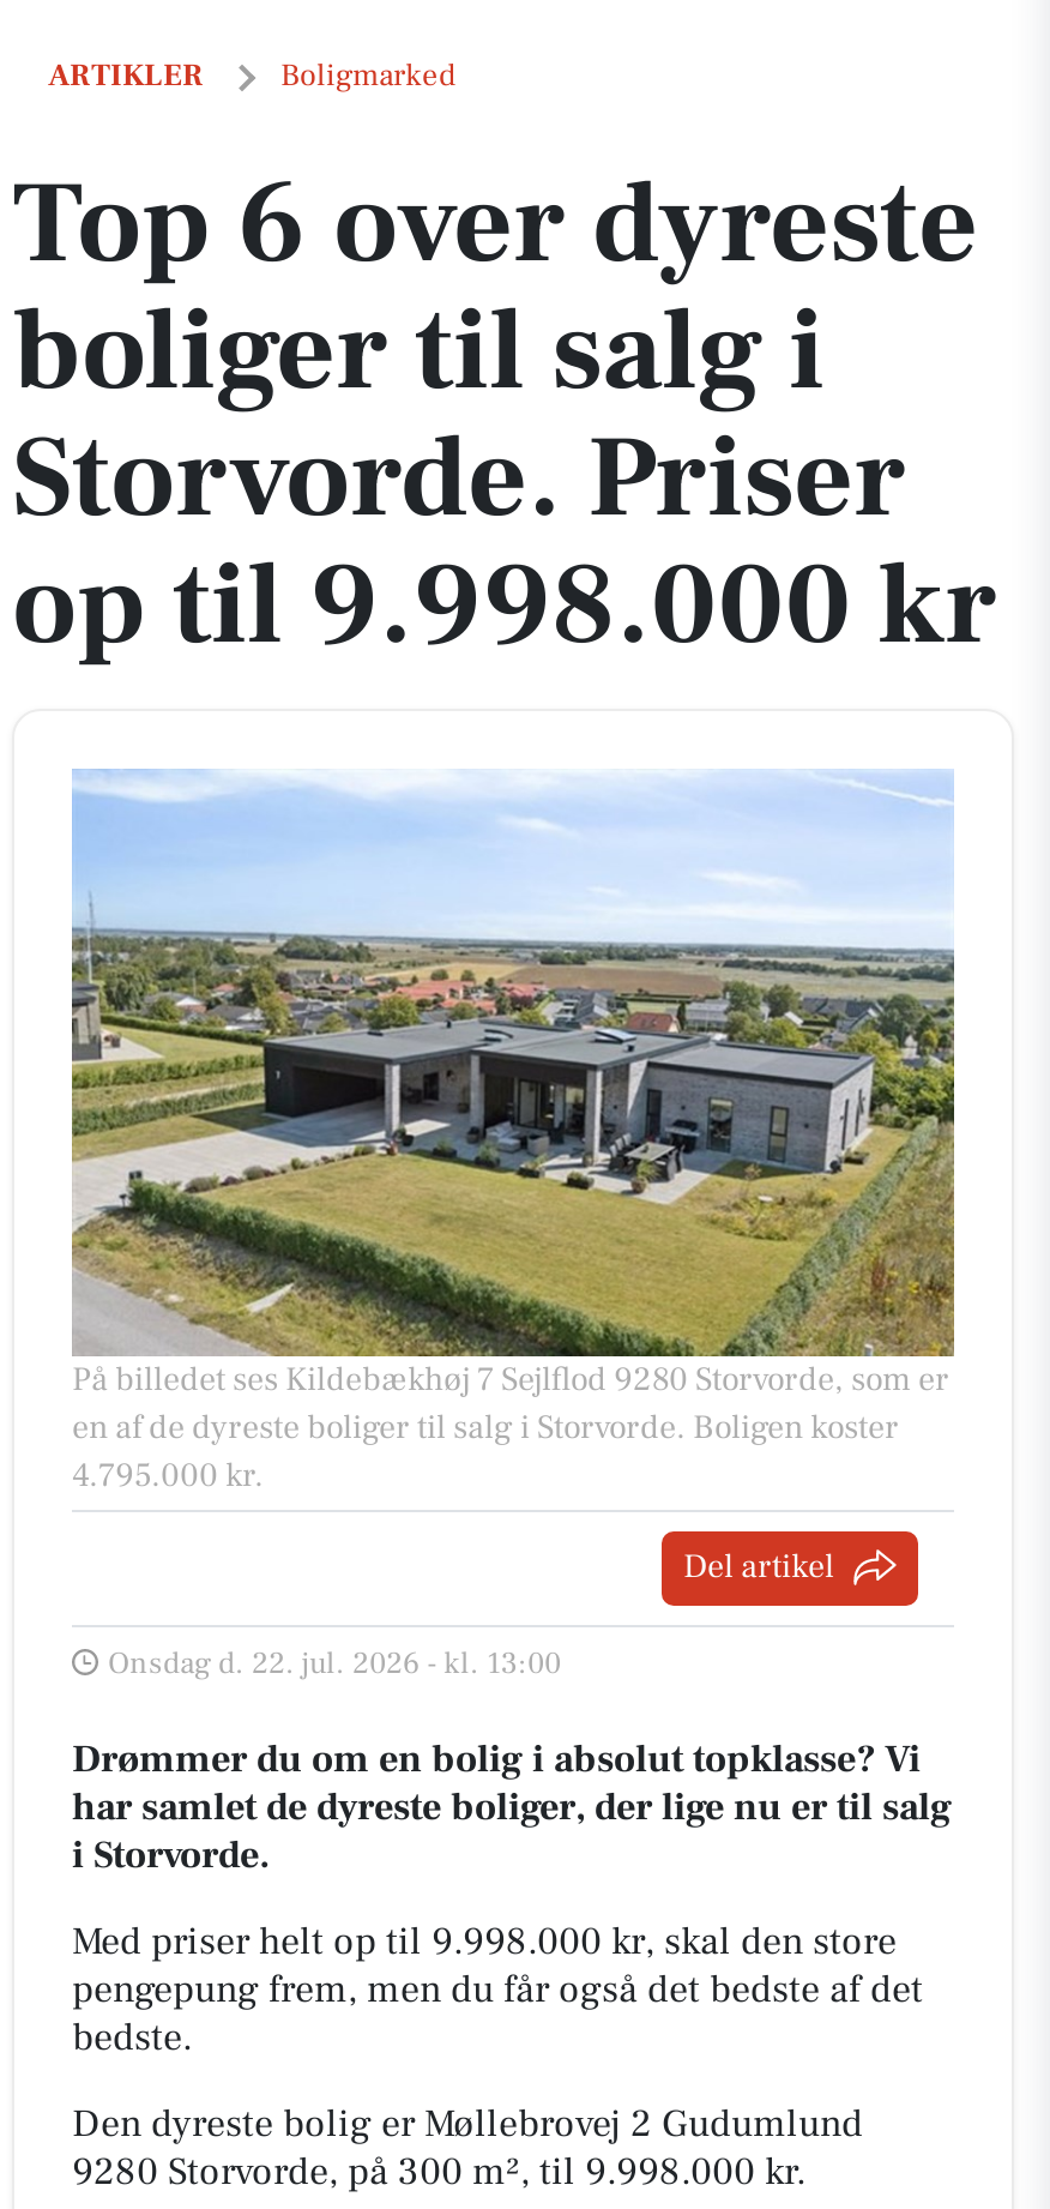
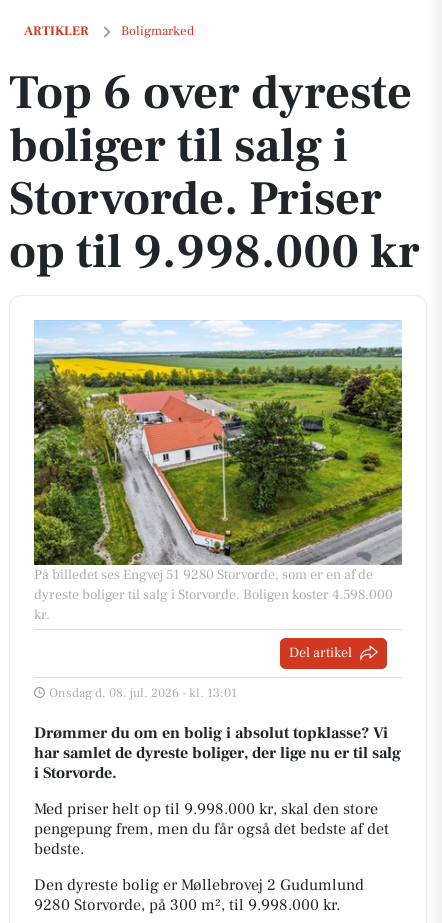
[70,771,957,1497] [image] | På billedet ses Kildebækhøj 7 Sejlflod 9280 Storvorde, som er | en af de dyreste boliger til salg i Storvorde. Boligen koster | 4.795.000 kr. -> [33,320,403,624] [image] | På billedet ses Engvej 51 9280 Storvorde, som er en af de | dyreste boliger til salg i Storvorde. Boligen koster 4.598.000 | kr.
[108,1643,561,1682] Onsdag d. 22. jul. 2026 - kl. 13:00 -> [49,685,237,701] Onsdag d. 08. jul. 2026 - kl. 13:01

